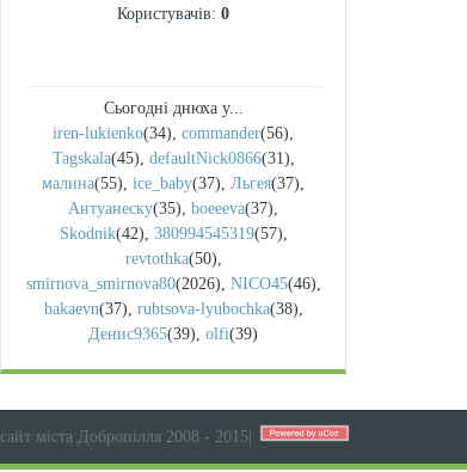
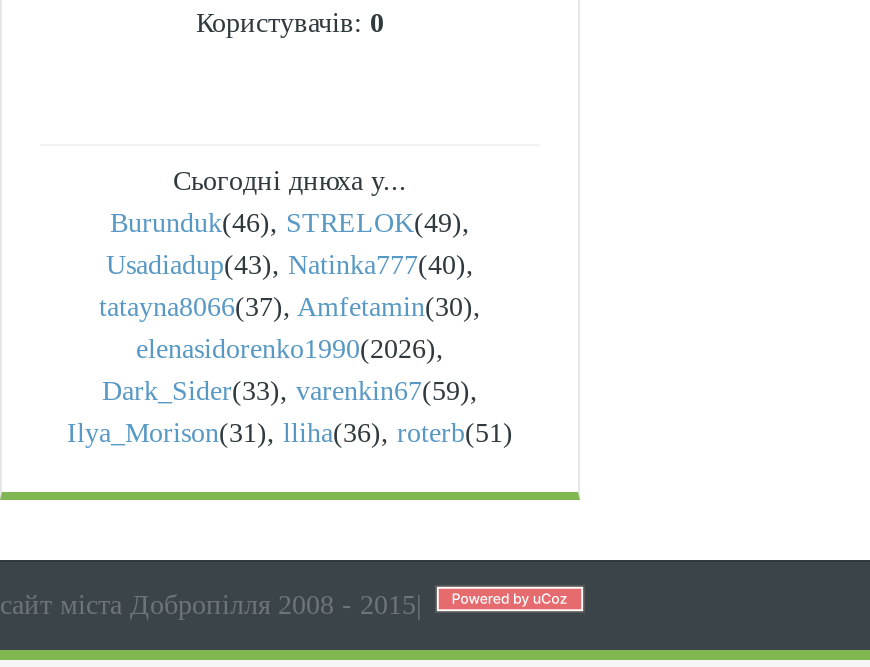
[26,124,321,343] iren-lukienko(34), commander(56), | Tagskala(45), defaultNick0866(31), | малина(55), ice_baby(37), Льгея(37), | Антуанеску(35), boeeeva(37), | Skodnik(42), 380994545319(57), | revtothka(50), | smirnova_smirnova80(2026), NICO45(46), | bakaevn(37), rubtsova-lyubochka(38), | Денис9365(39), olfi (39) -> [67,208,513,448] Burunduk(46), STRELOK(49), | Usadiadup(43), Natinka777(40), | tatayna8066(37), Amfetamin(30), | elenasidorenko1990(2026), | Dark_Sider(33), varenkin67(59), | Ilya_Morison(31), lliha(36), roterb(51)

